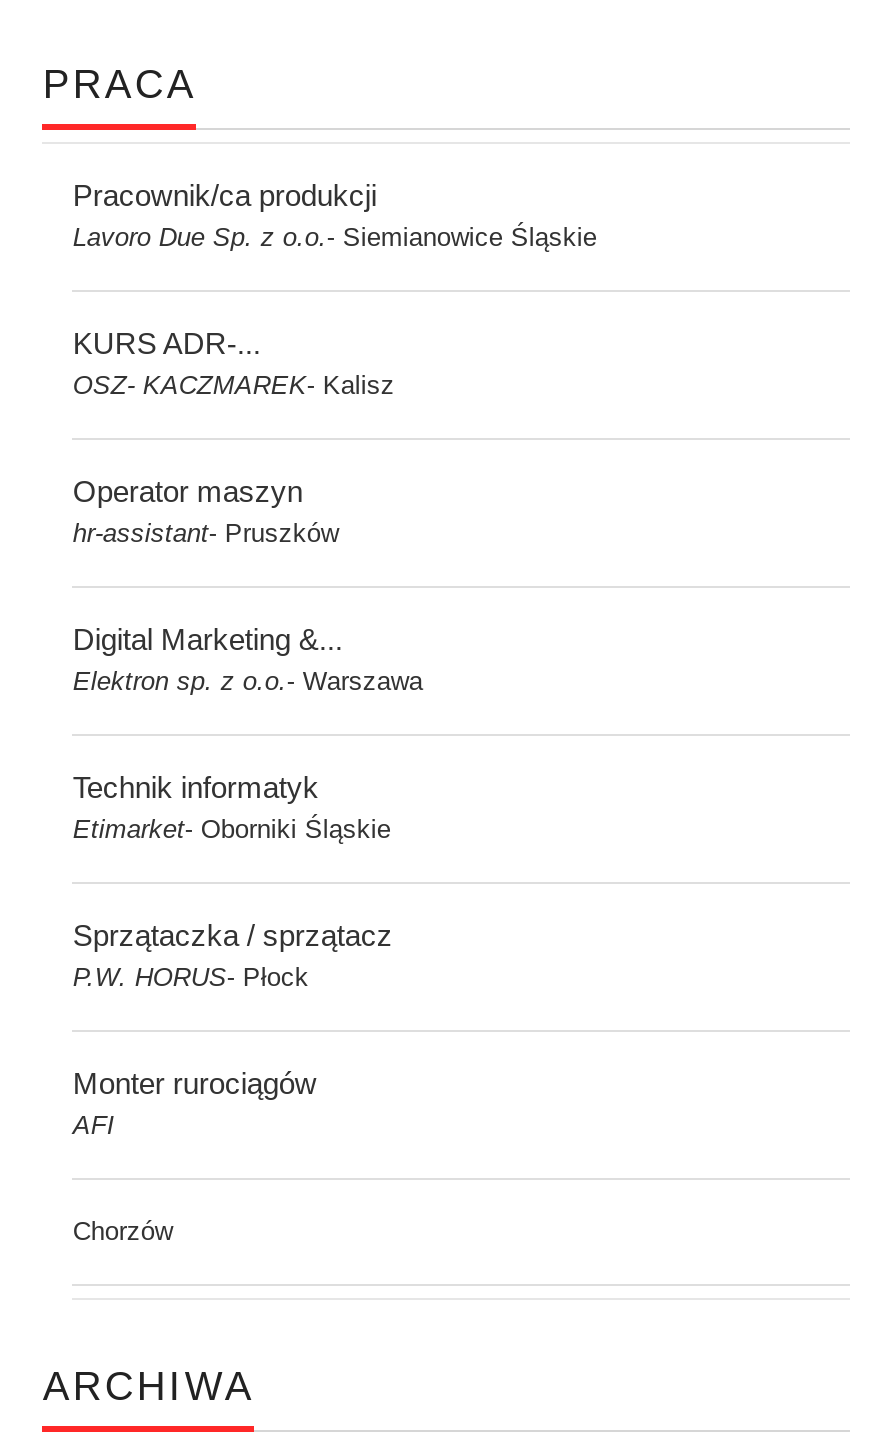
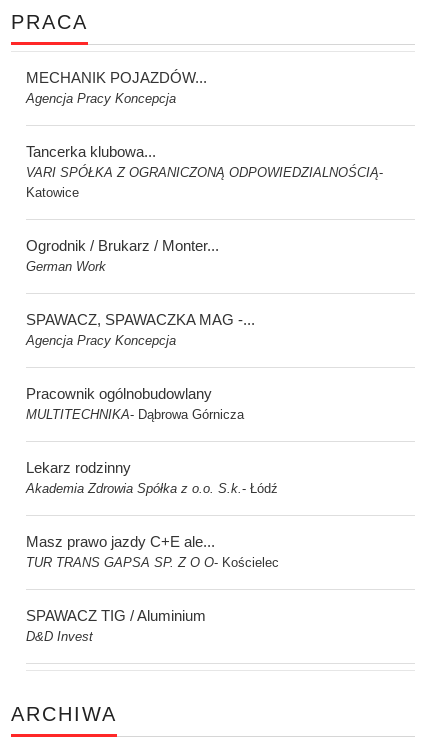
[73,178,597,252] Pracownik/ca produkcji | Lavoro Due Sp. z o.o.- Siemianowice Śląskie -> [26,69,207,106] MECHANIK POJAZDÓW... | Agencja Pracy Koncepcja
[73,326,395,400] KURS ADR-... | OSZ- KACZMAREK- Kalisz -> [26,143,383,200] Tancerka klubowa... | VARI SPÓŁKA Z OGRANICZONĄ ODPOWIEDZIALNOŚCIĄ- | Katowice
[73,474,339,548] Operator maszyn | hr-assistant- Pruszków -> [26,237,219,274] Ogrodnik / Brukarz / Monter... | German Work
[73,622,423,696] Digital Marketing &... | Elektron sp. z o.o.- Warszawa -> [26,311,255,348] SPAWACZ, SPAWACZKA MAG -... | Agencja Pracy Koncepcja
[73,770,391,844] Technik informatyk | Etimarket- Oborniki Śląskie -> [26,385,244,422] Pracownik ogólnobudowlany | MULTITECHNIKA- Dąbrowa Górnicza
[73,918,393,992] Sprzątaczka / sprzątacz | P.W. HORUS- Płock -> [26,459,278,496] Lekarz rodzinny | Akademia Zdrowia Spółka z o.o. S.k.- Łódź
[73,1066,317,1140] Monter rurociągów | AFI -> [26,533,279,570] Masz prawo jazdy C+E ale... | TUR TRANS GAPSA SP. Z O O- Kościelec
[73,1216,173,1246] Chorzów -> [26,607,206,644] SPAWACZ TIG / Aluminium | D&D Invest

